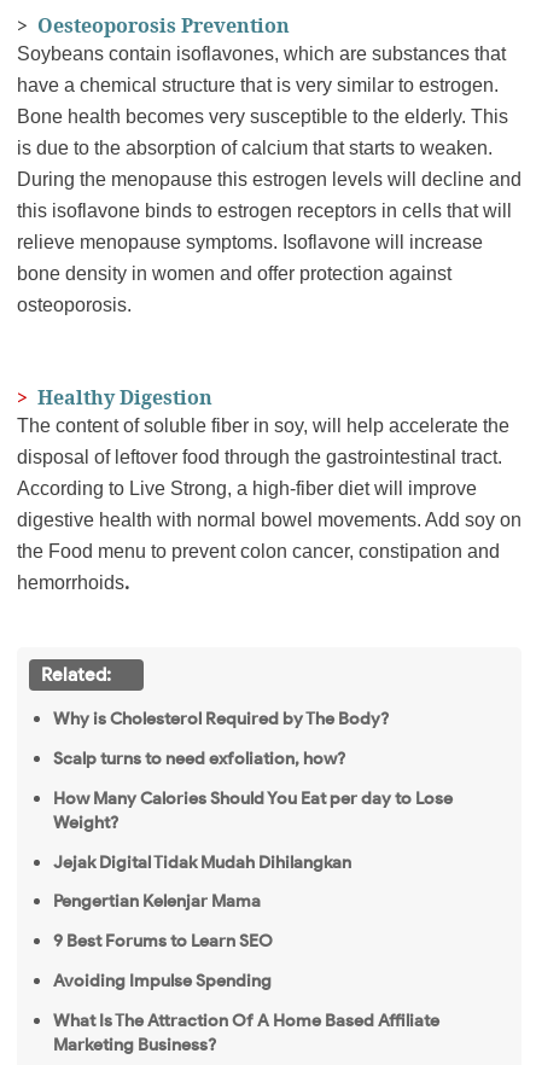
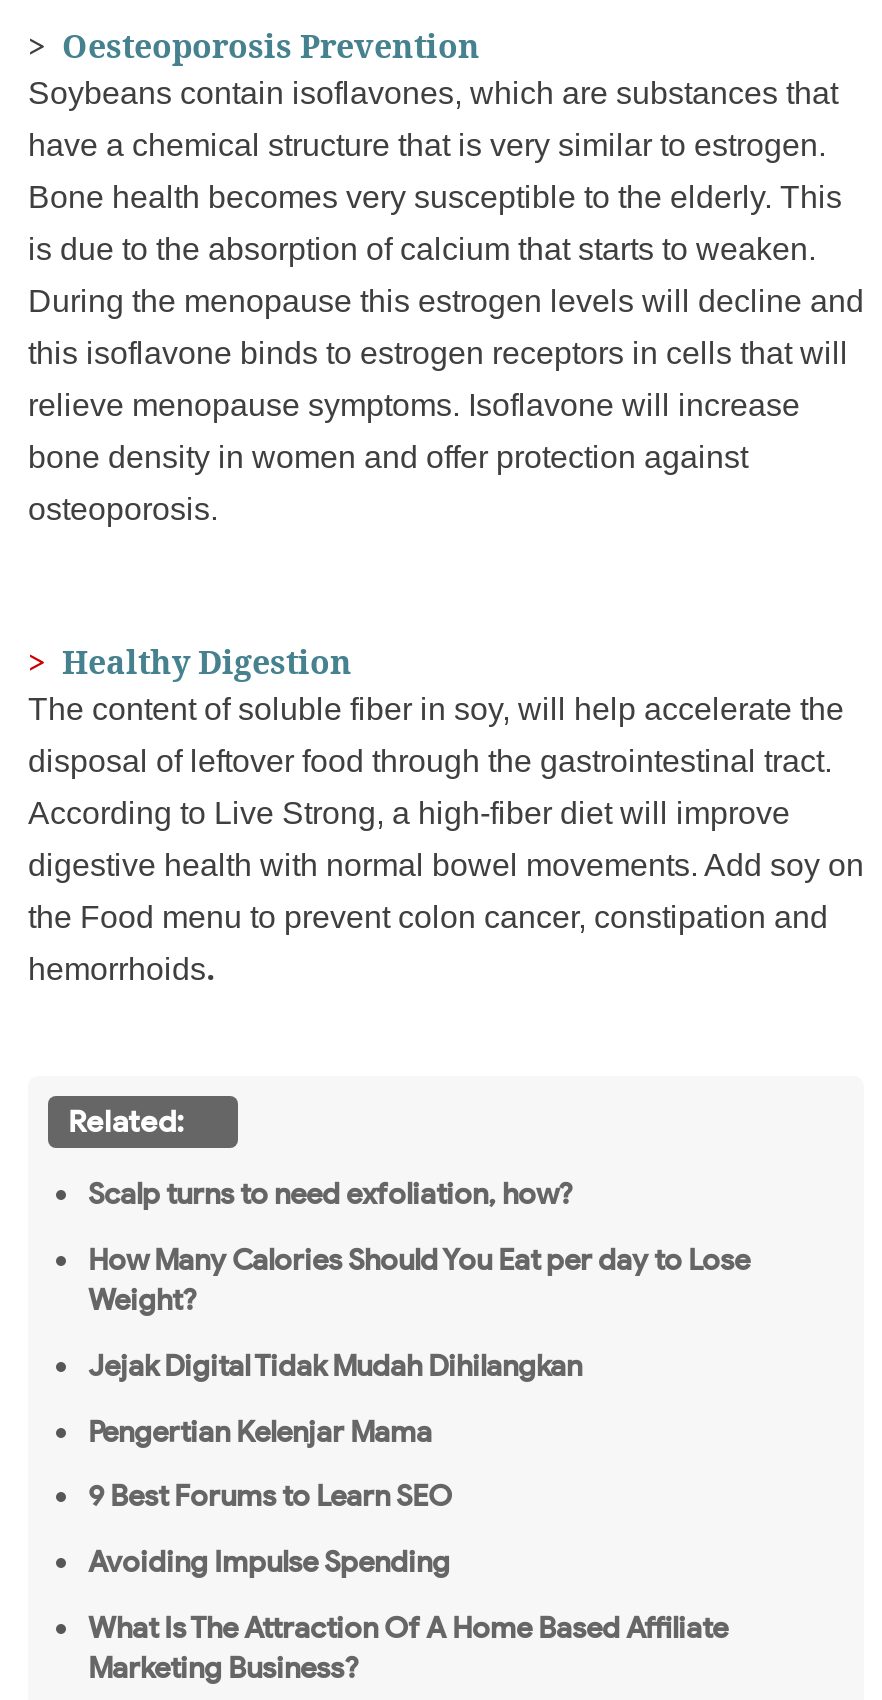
[53,708,389,729] Why is Cholesterol Required by The Body? -> none

